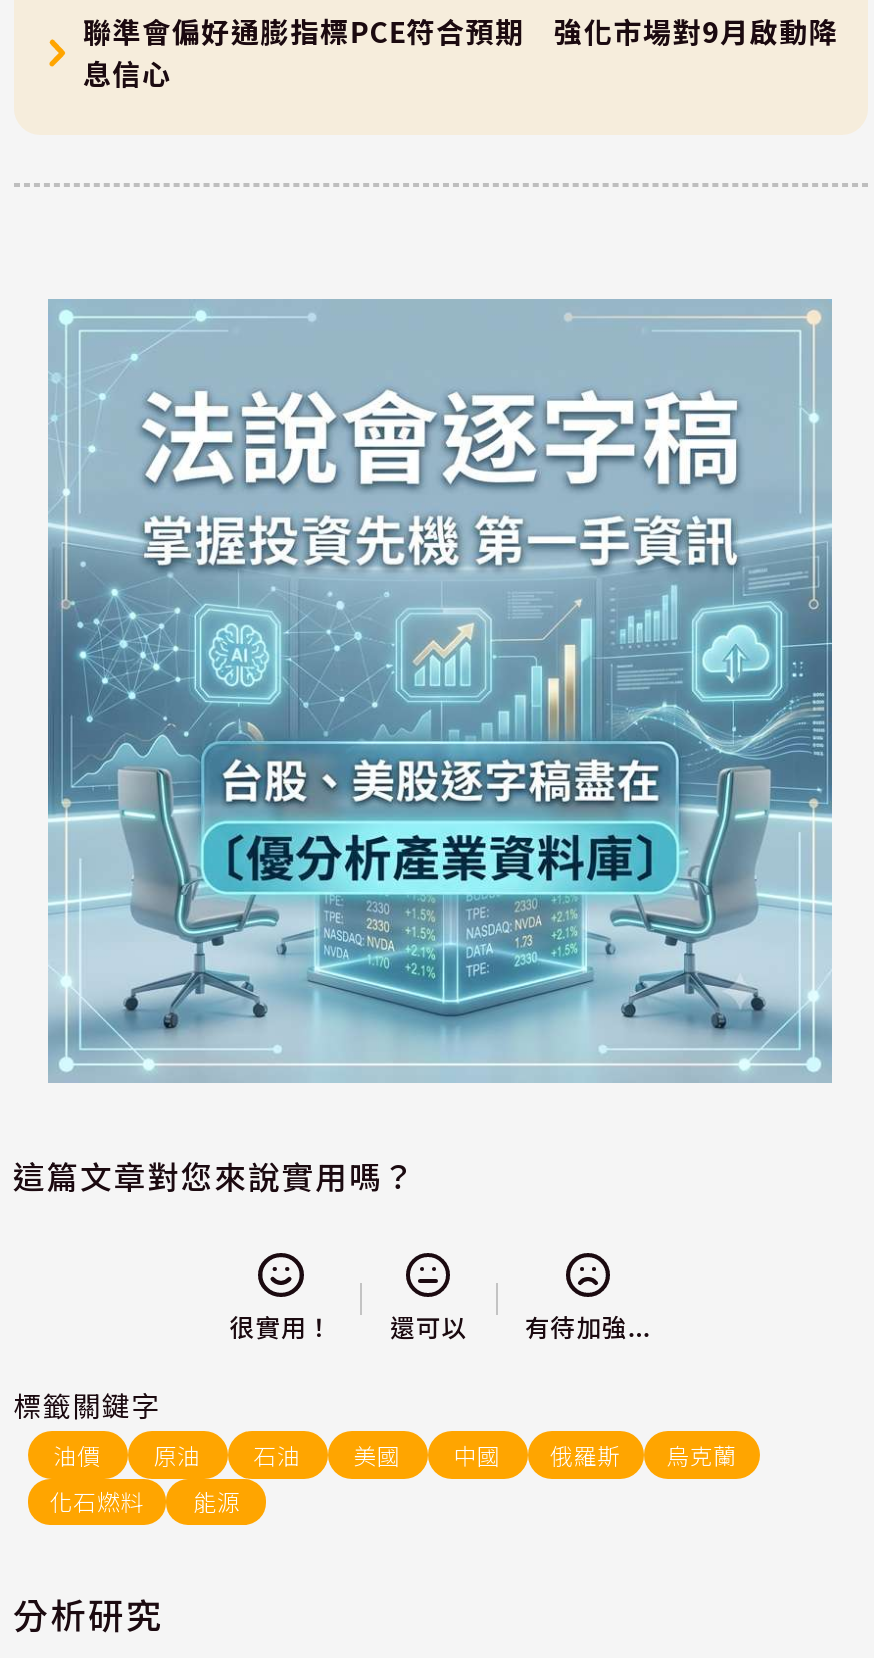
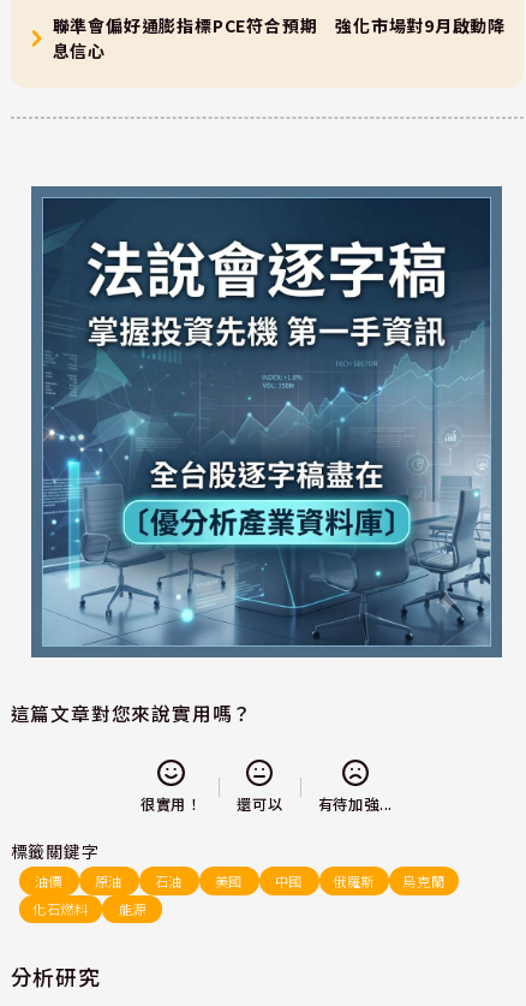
[48,301,832,1081] [image] -> [31,186,502,657] [image]

